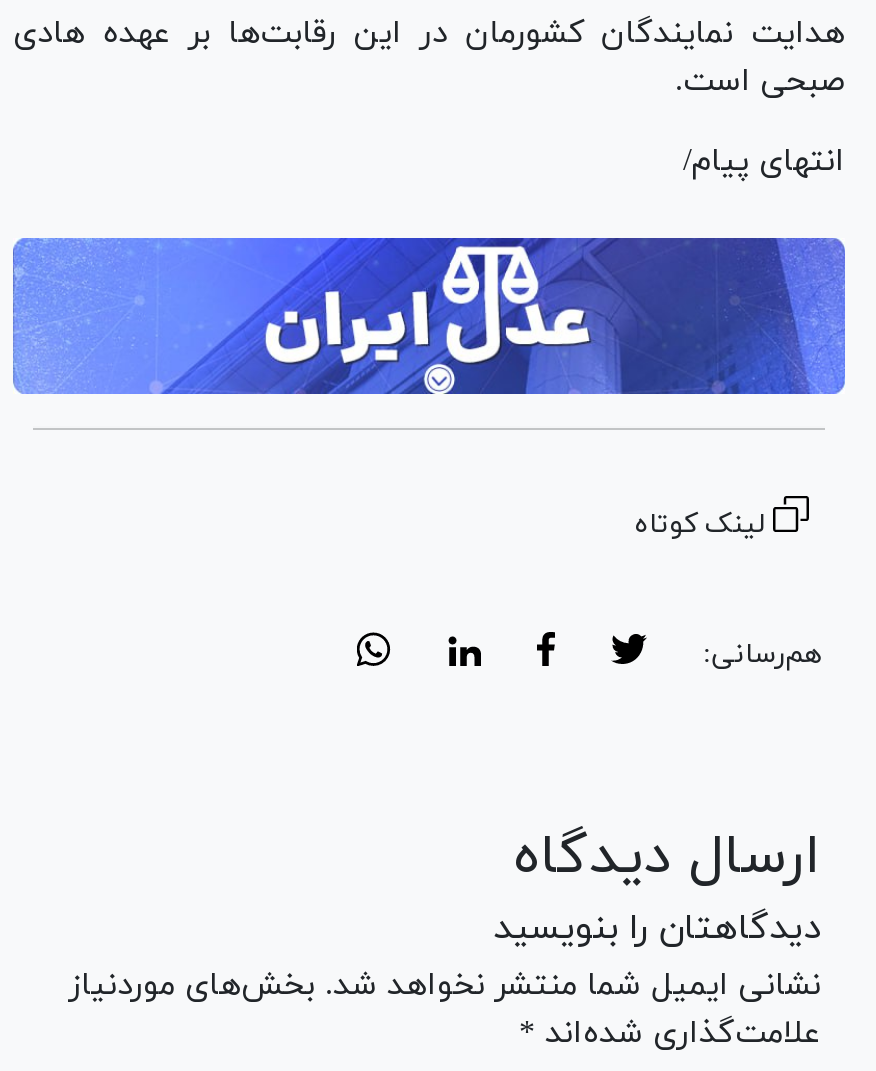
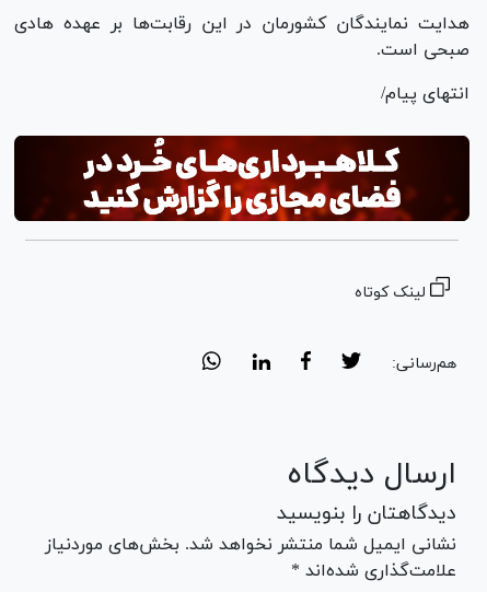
[11,236,847,396] [image] -> [13,135,471,222] [image]

